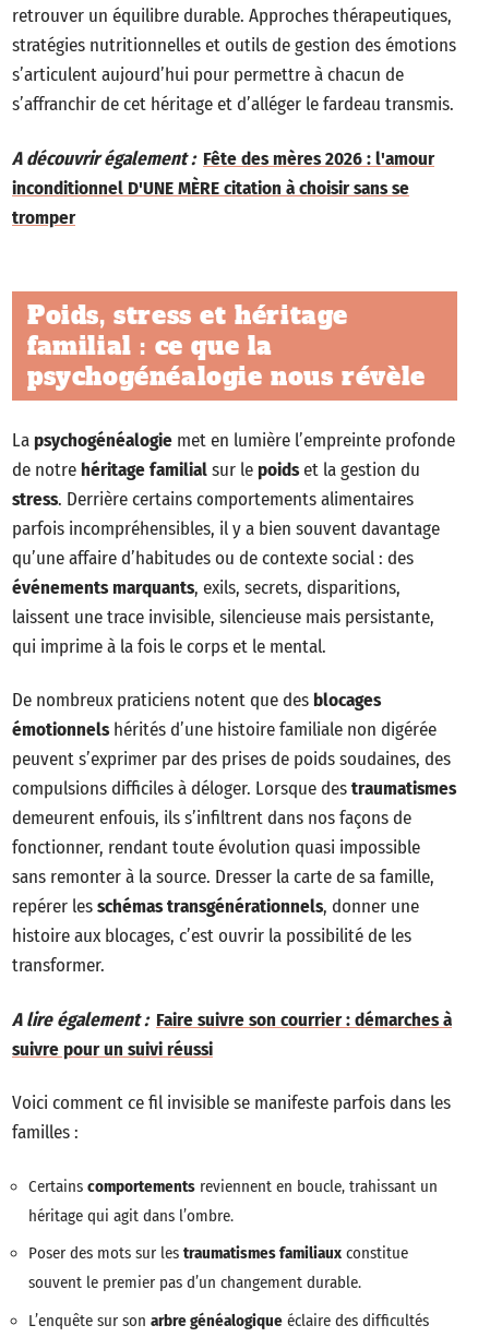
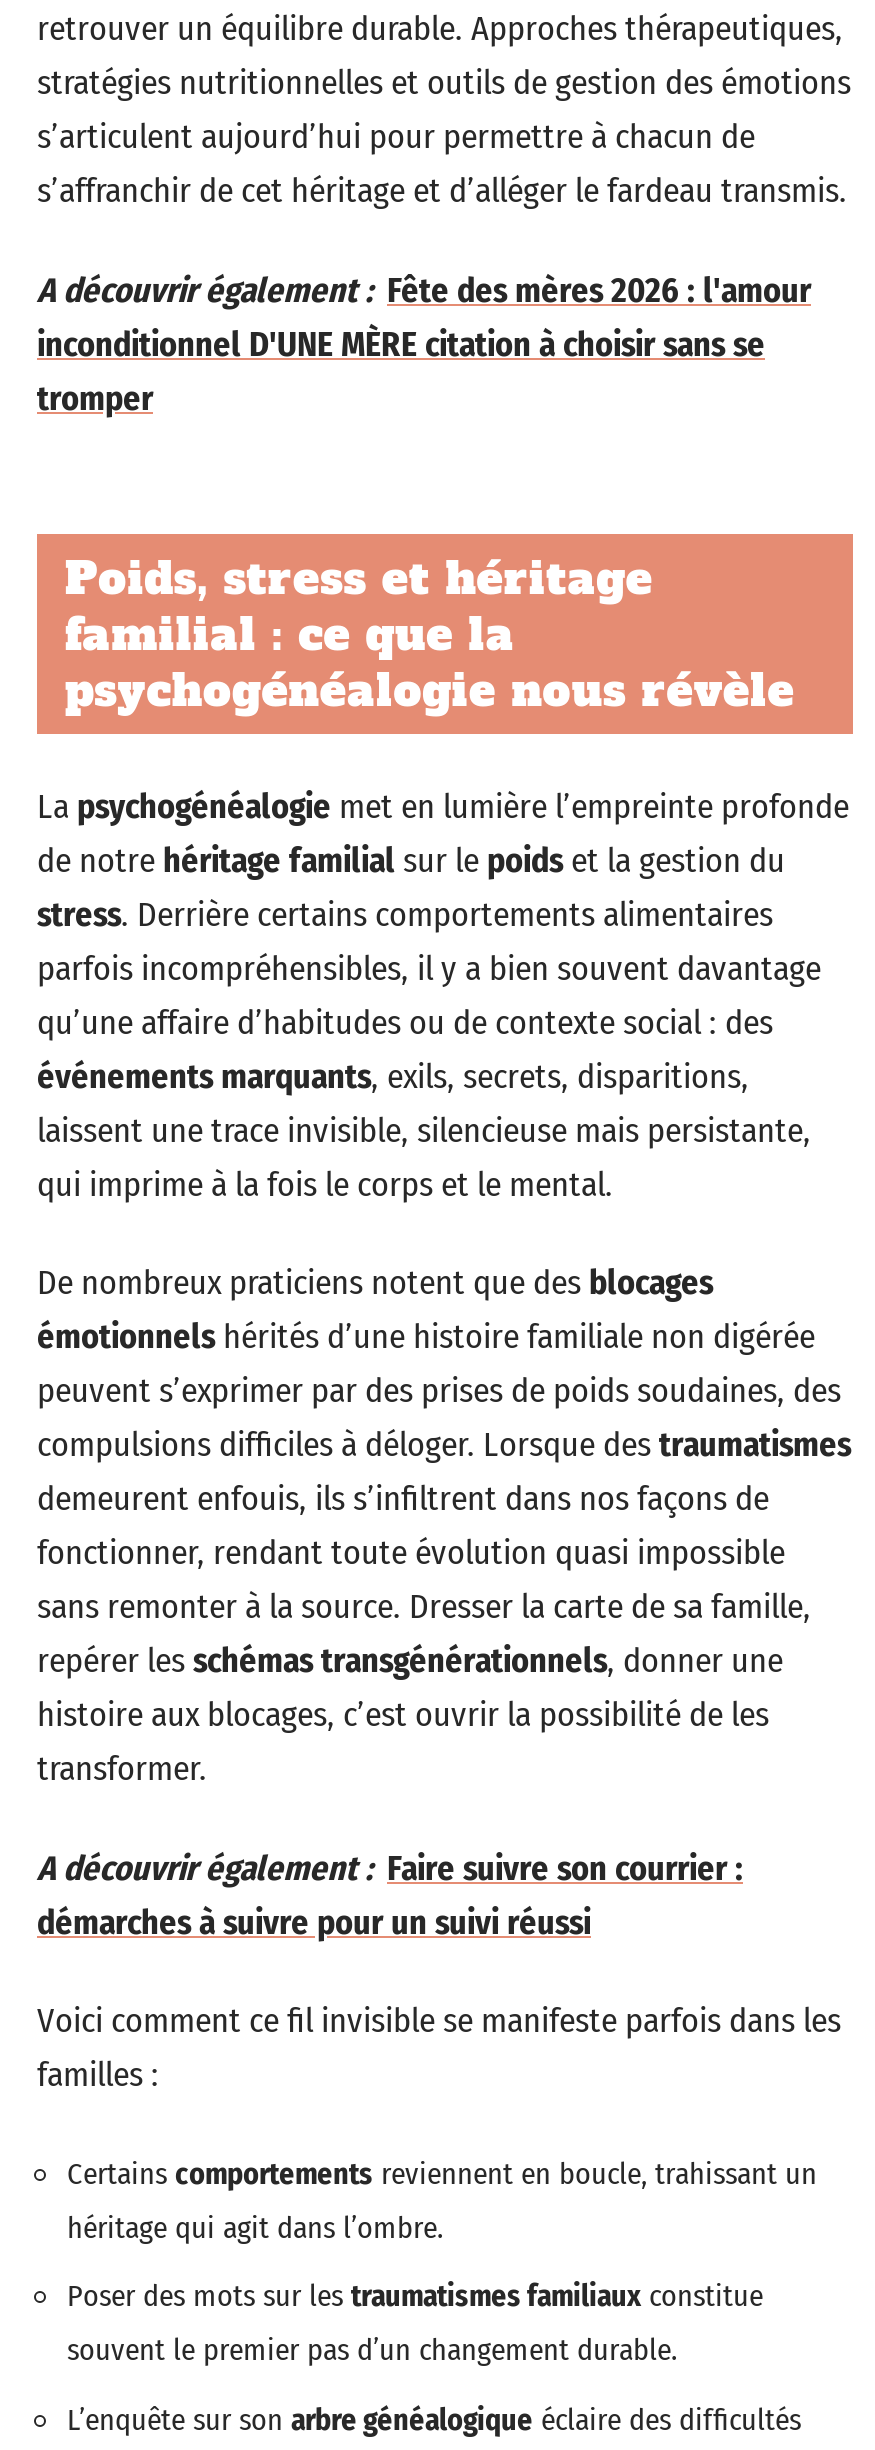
[12,1008,452,1060] A lire également : Faire suivre son courrier : démarches à | suivre pour un suivi réussi -> [37,1847,743,1943] A découvrir également : Faire suivre son courrier : | démarches à suivre pour un suivi réussi

